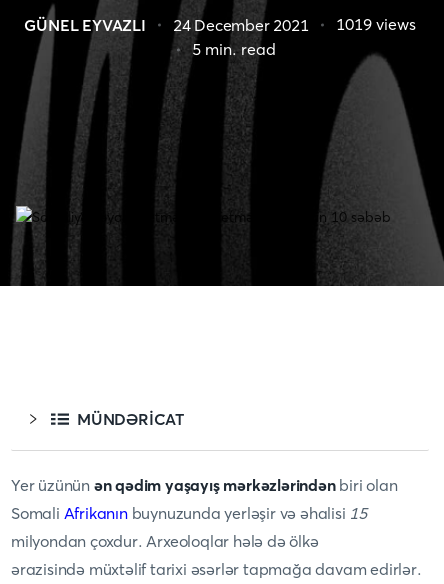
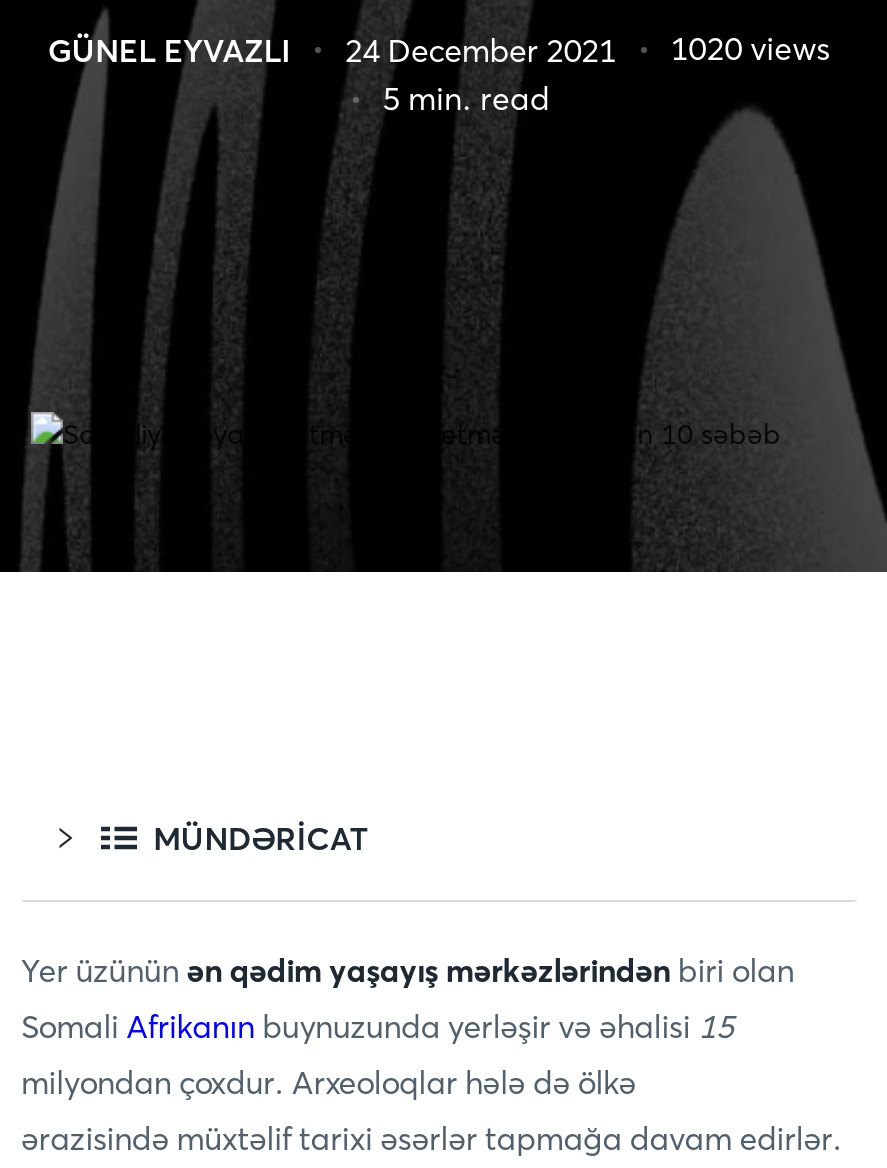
[24,14,416,34] GÜNEL EYVAZLI 24 December 2021 1019 views -> [48,28,830,69] GÜNEL EYVAZLI 24 December 2021 1020 views

